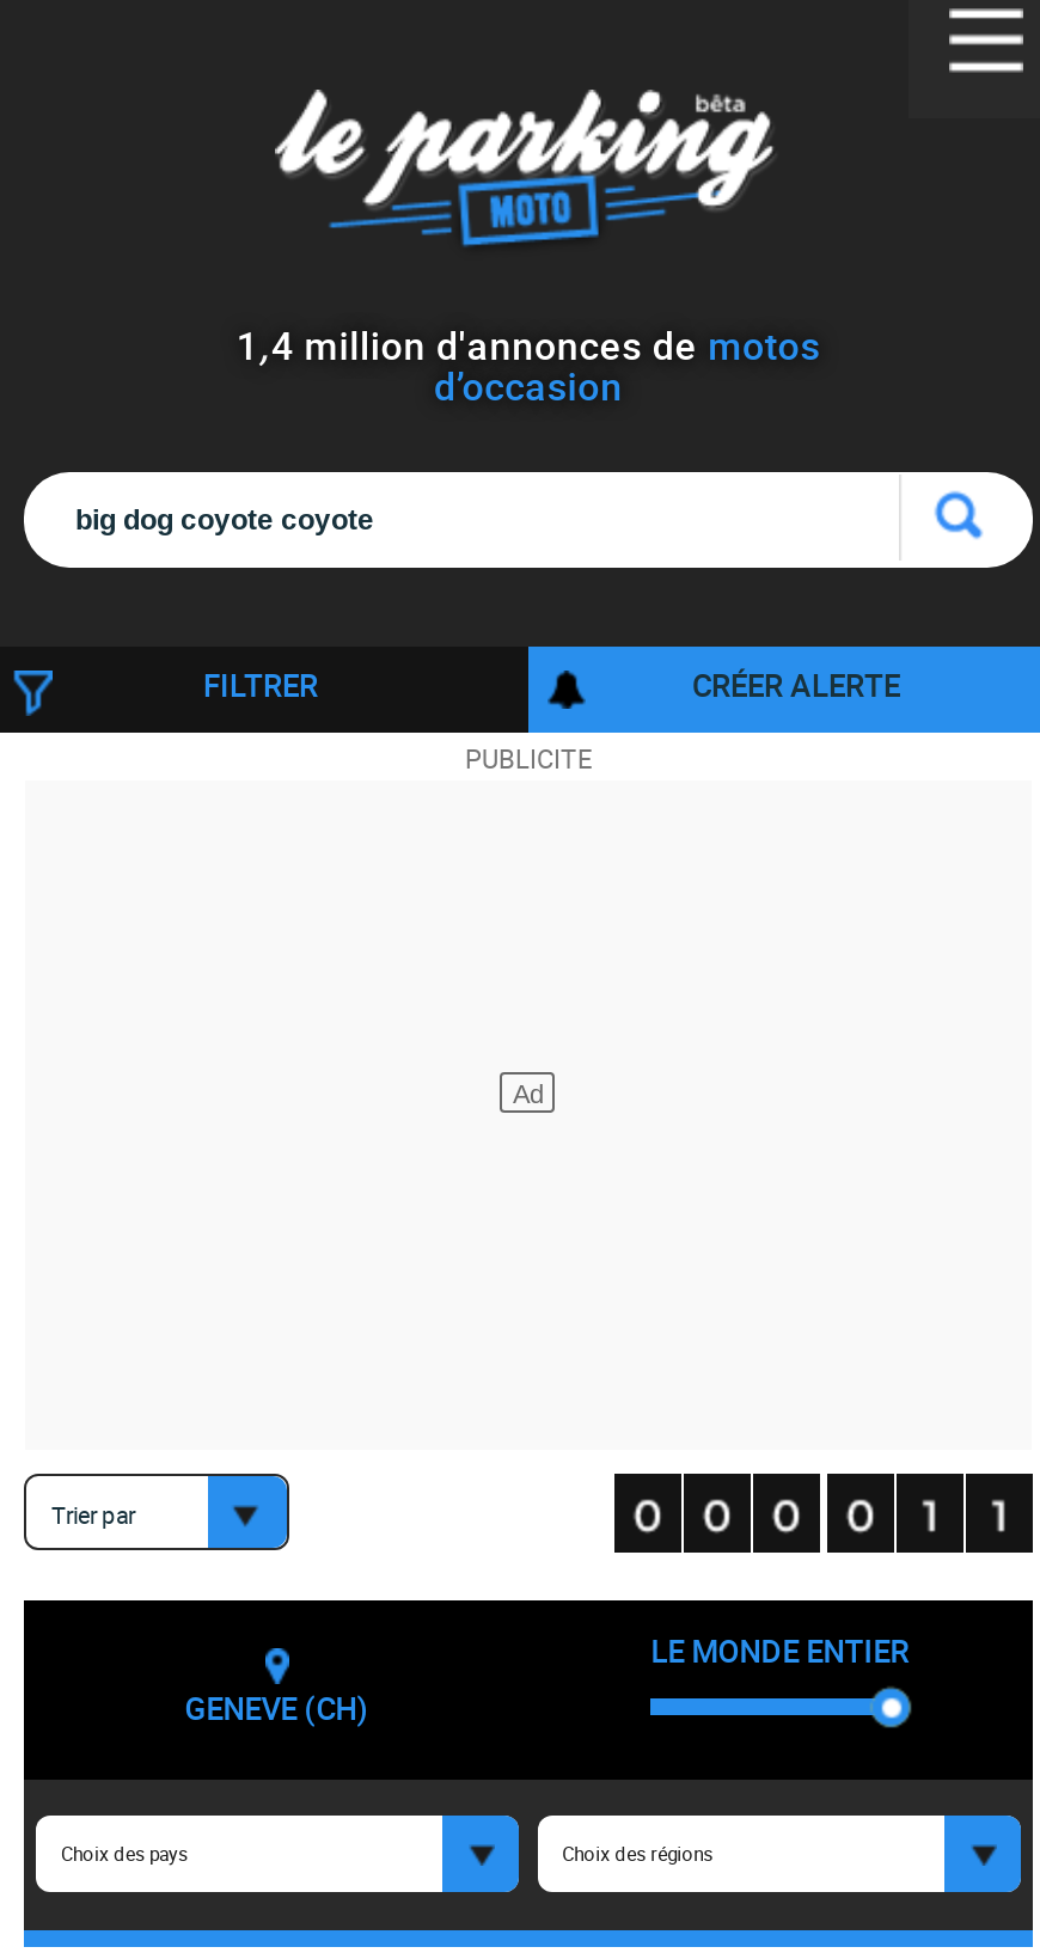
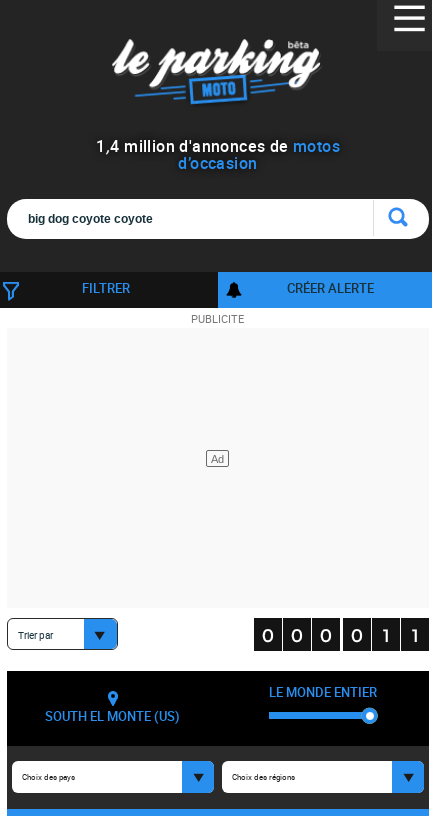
[185,1686,369,1729] GENEVE (CH) -> [45,707,180,725] SOUTH EL MONTE (US)

